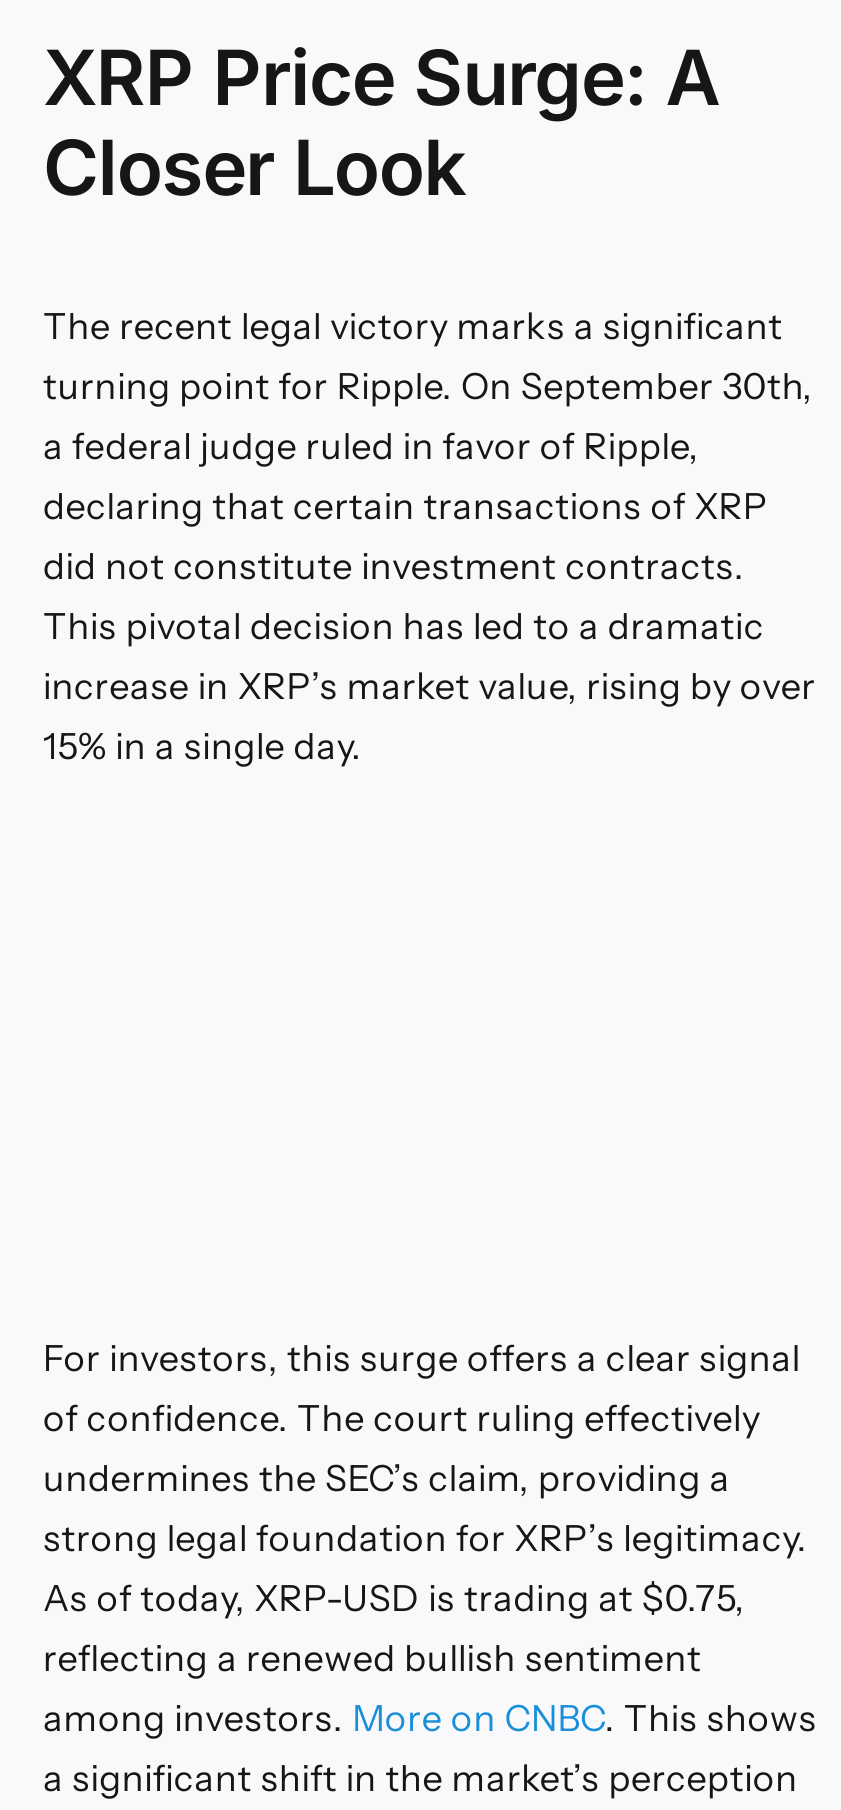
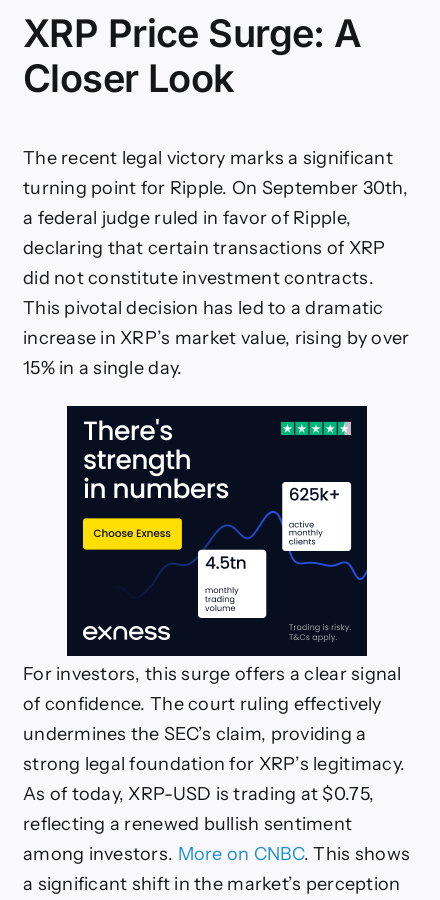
none -> [66,405,368,657] [image]

